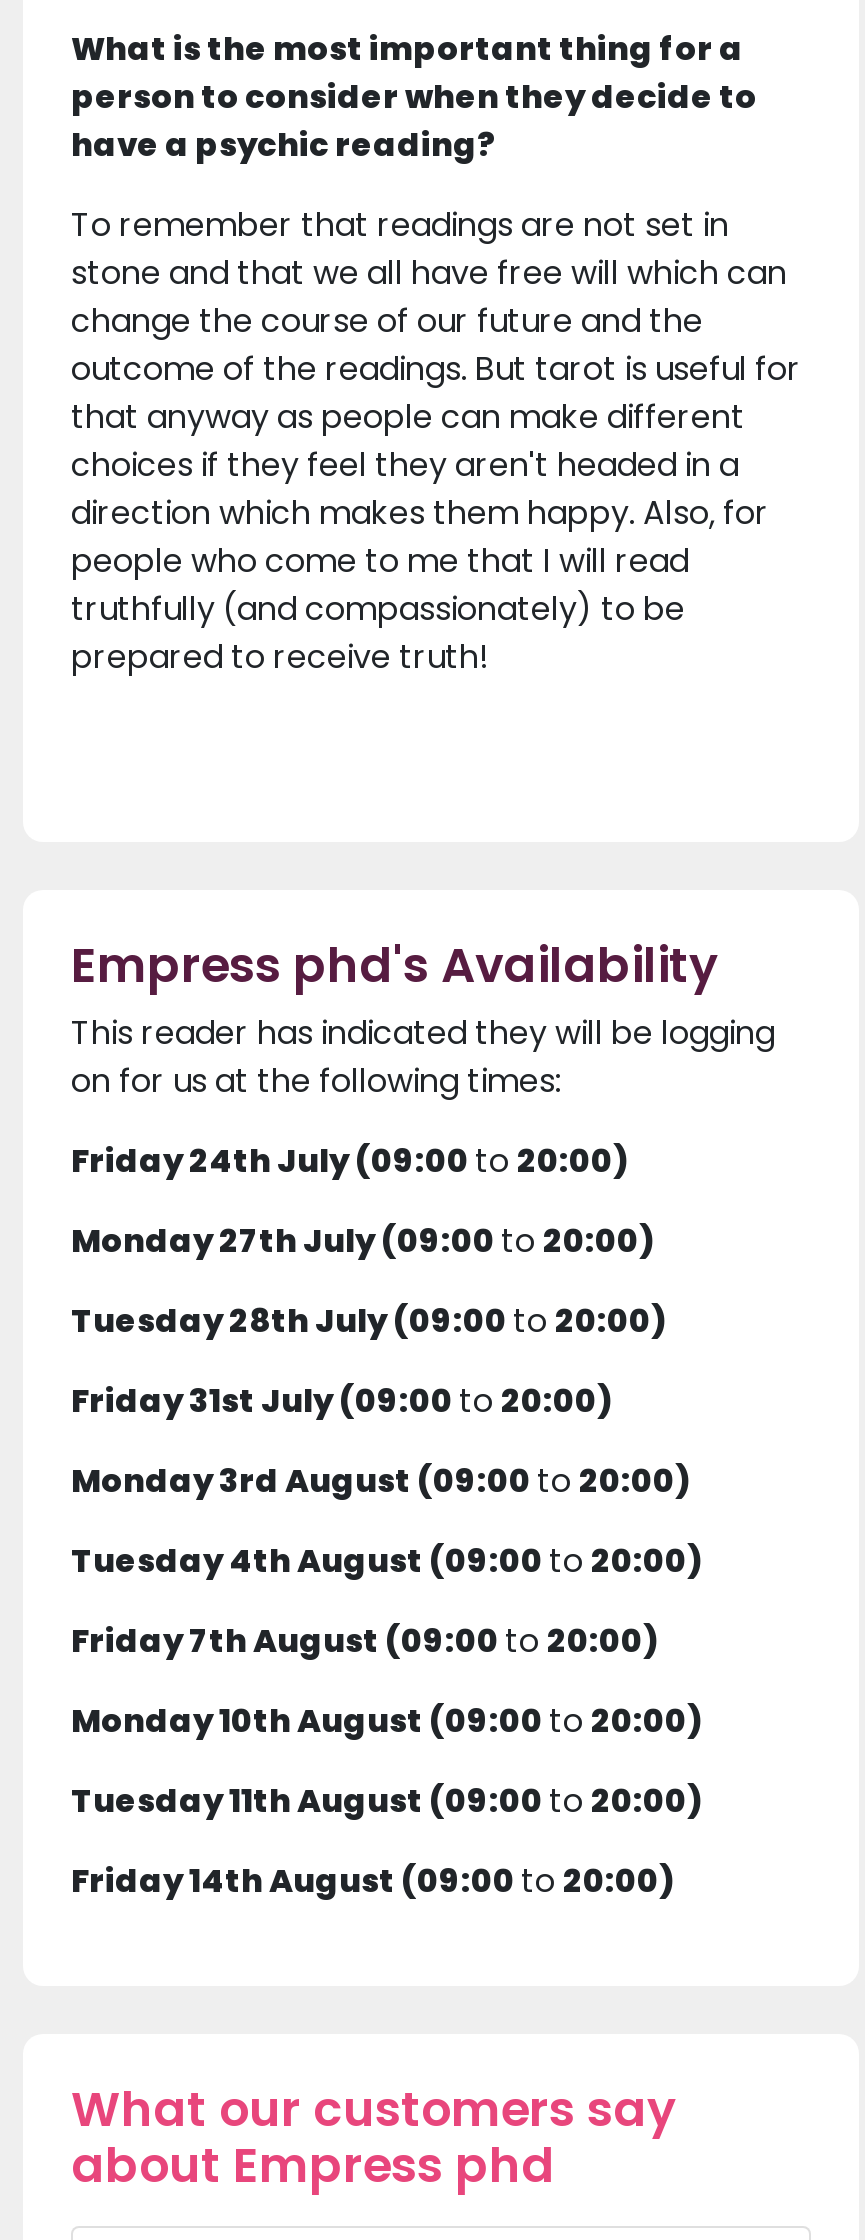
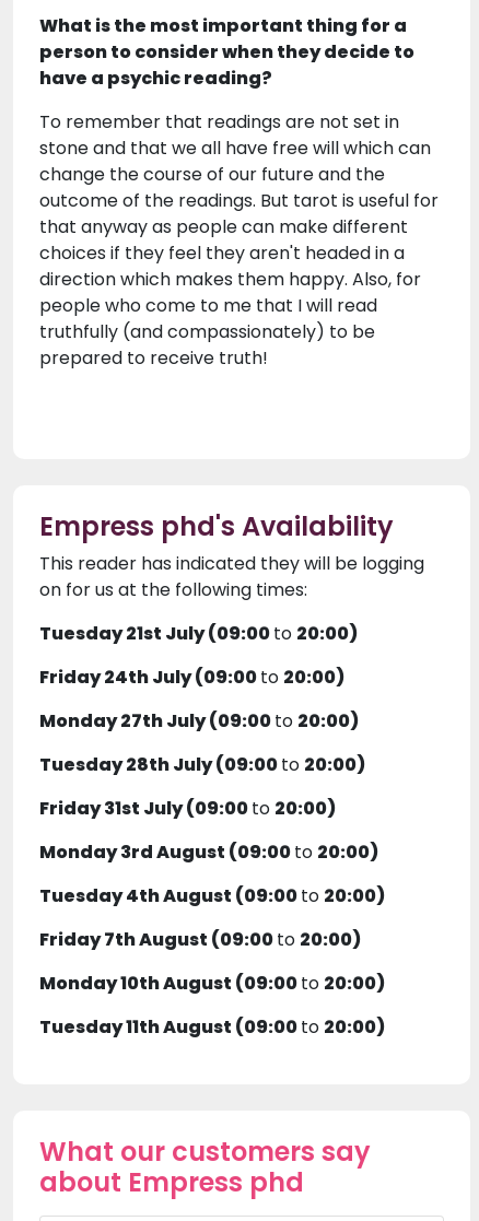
none -> [39,621,358,646] Tuesday 21st July (09:00 to 20:00)
moved [71,1138,703,1744] -> [39,665,385,996]: Friday 24th July (09:00 to 20:00) | Monday 27th July (09:00 to 20:00) | Tuesday 28th July (09:00 to 20:00) | Friday 31st July (09:00 to 20:00) | Monday 3rd August (09:00 to 20:00) | Tuesday 4th August (09:00 to 20:00) | Friday 7th August (09:00 to 20:00) | Monday 10th August (09:00 to 20:00)
[71,1858,675,1904] Friday 14th August (09:00 to 20:00) -> none

